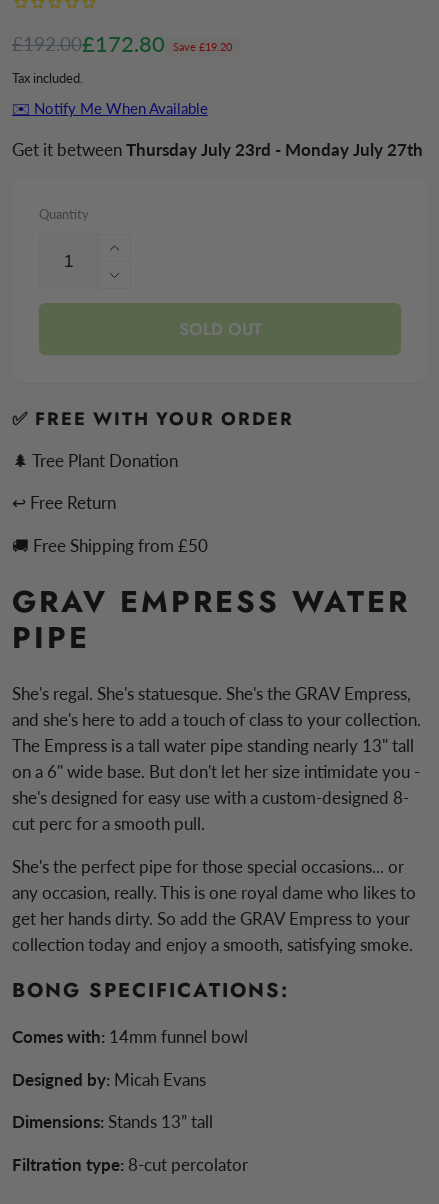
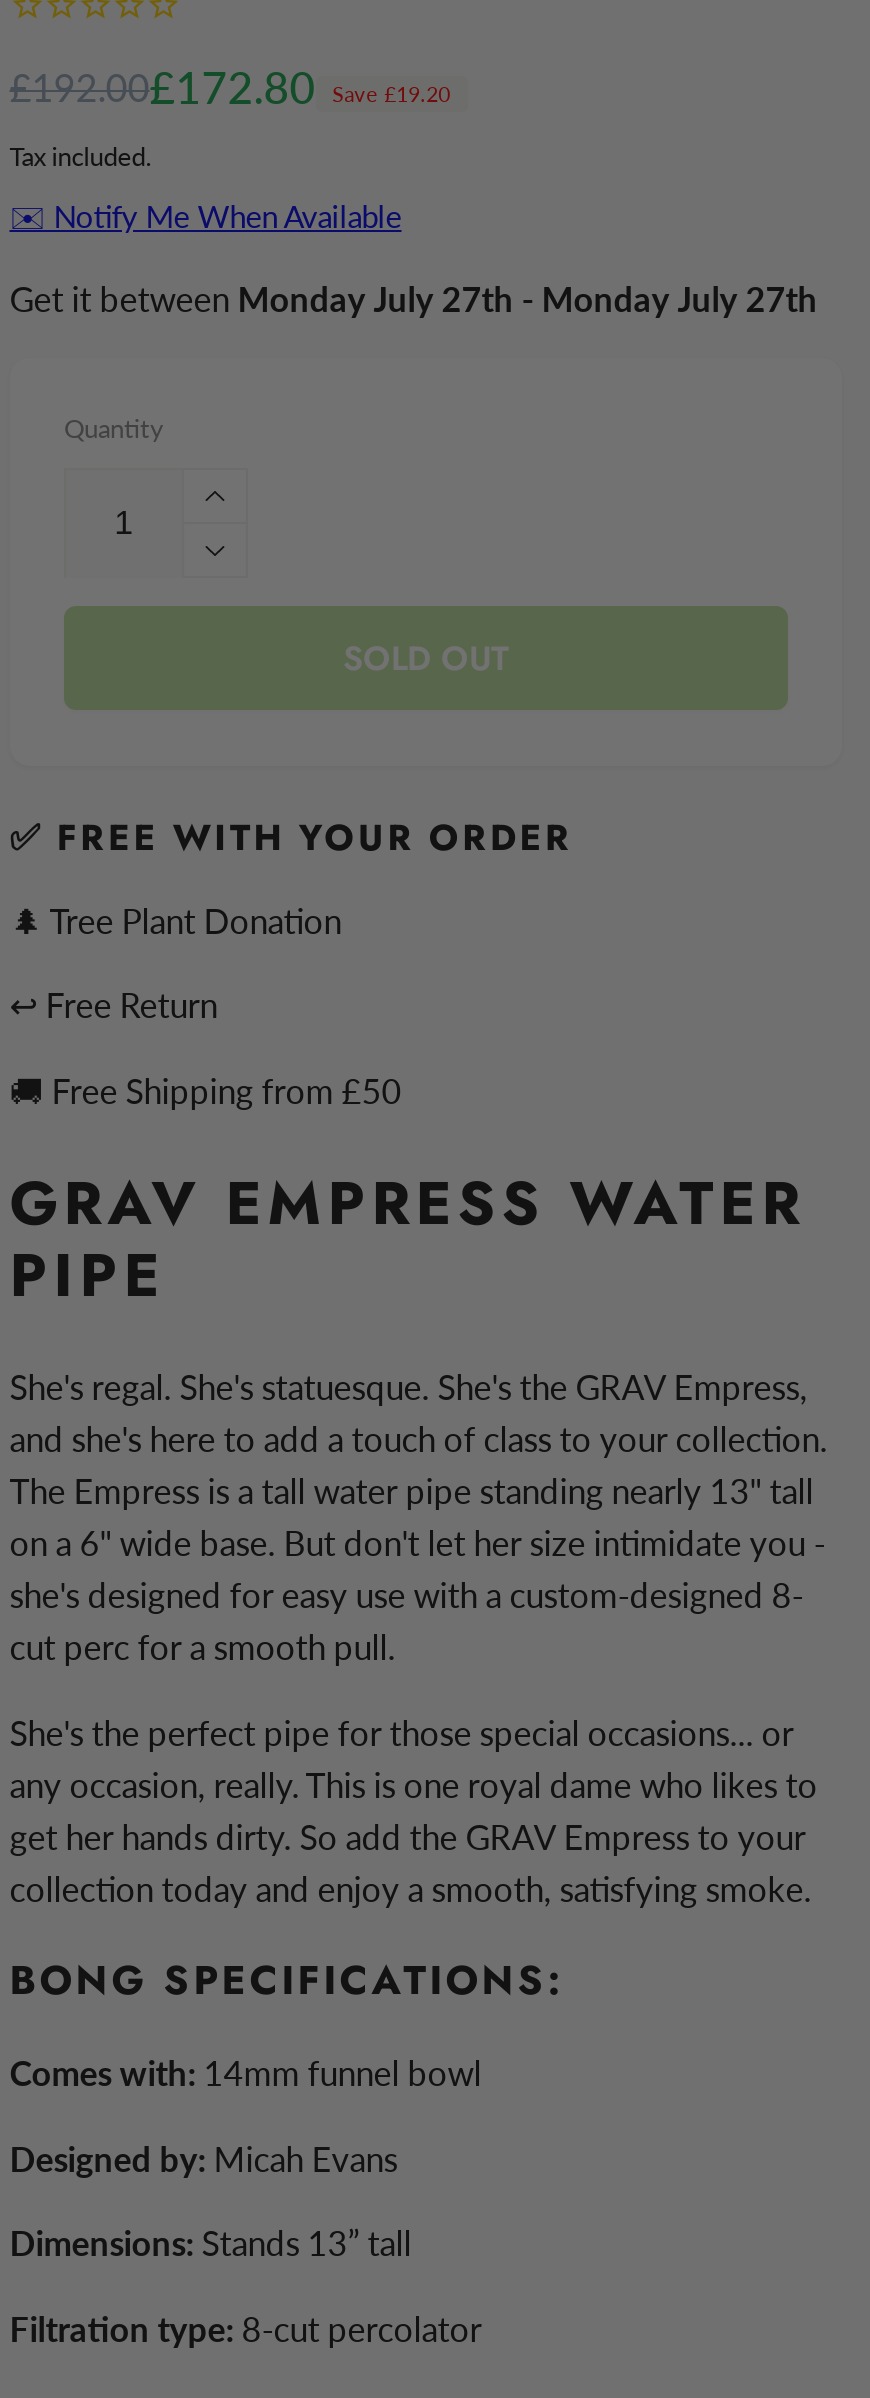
[12,138,423,159] Get it between Thursday July 23rd - Monday July 27th -> [10,277,818,319] Get it between Monday July 27th - Monday July 27th

